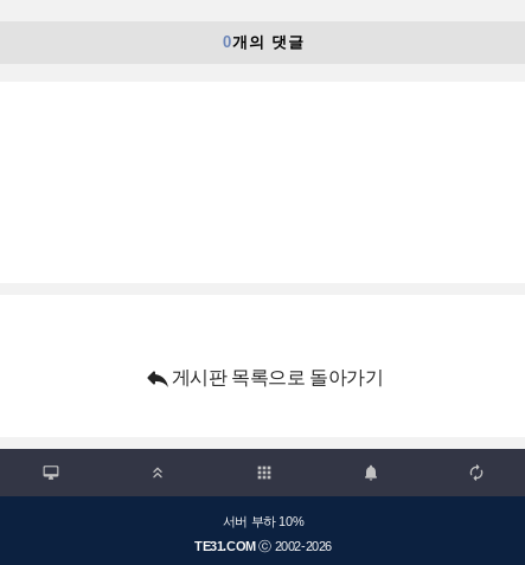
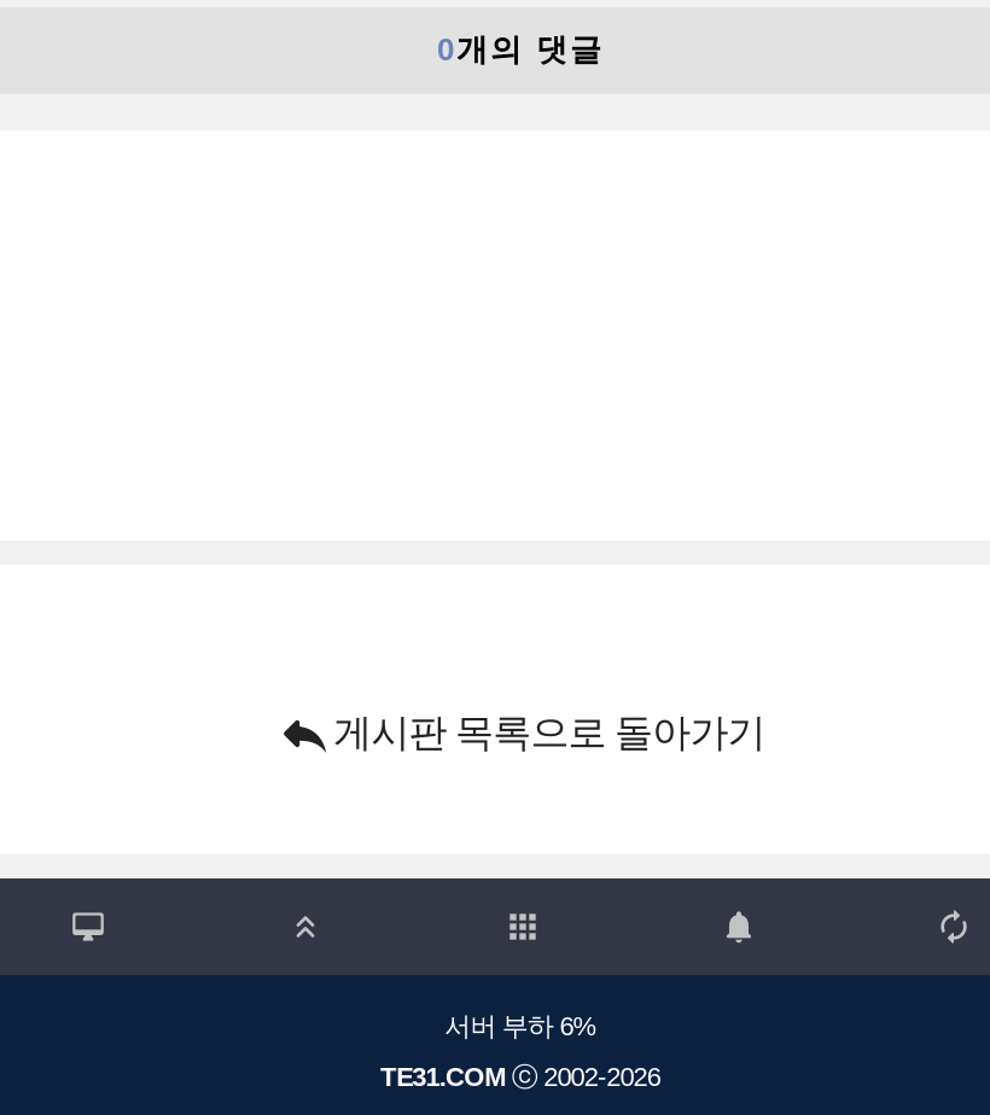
[223,514,304,528] 서버 부하 10% -> [445,1011,596,1040] 서버 부하 6%

